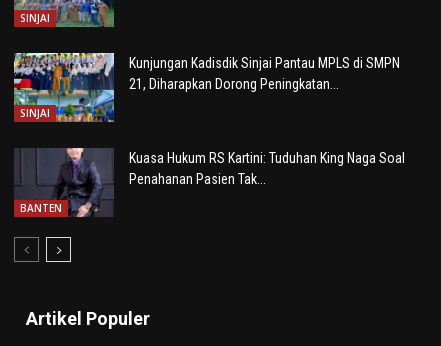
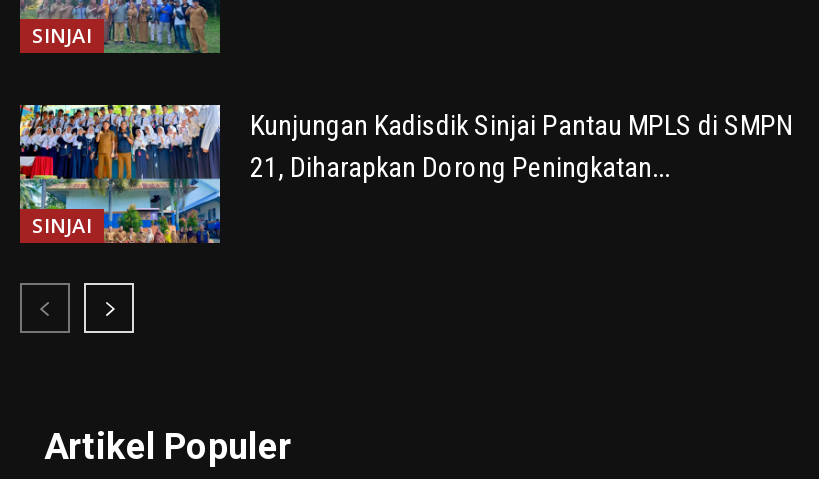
[14,147,114,217] [image] | BANTEN -> none
[129,150,405,187] Kuasa Hukum RS Kartini: Tuduhan King Naga Soal | Penahanan Pasien Tak... -> none

